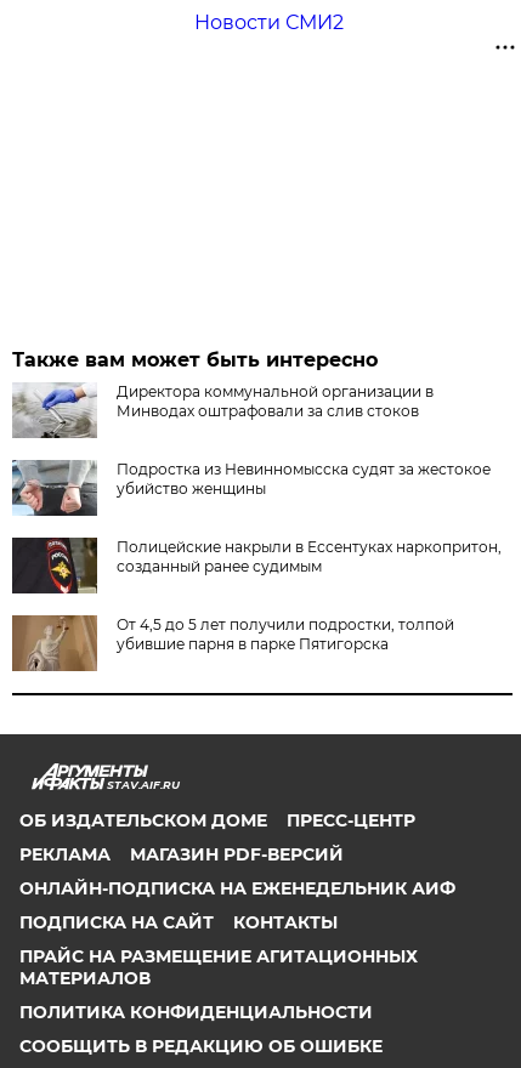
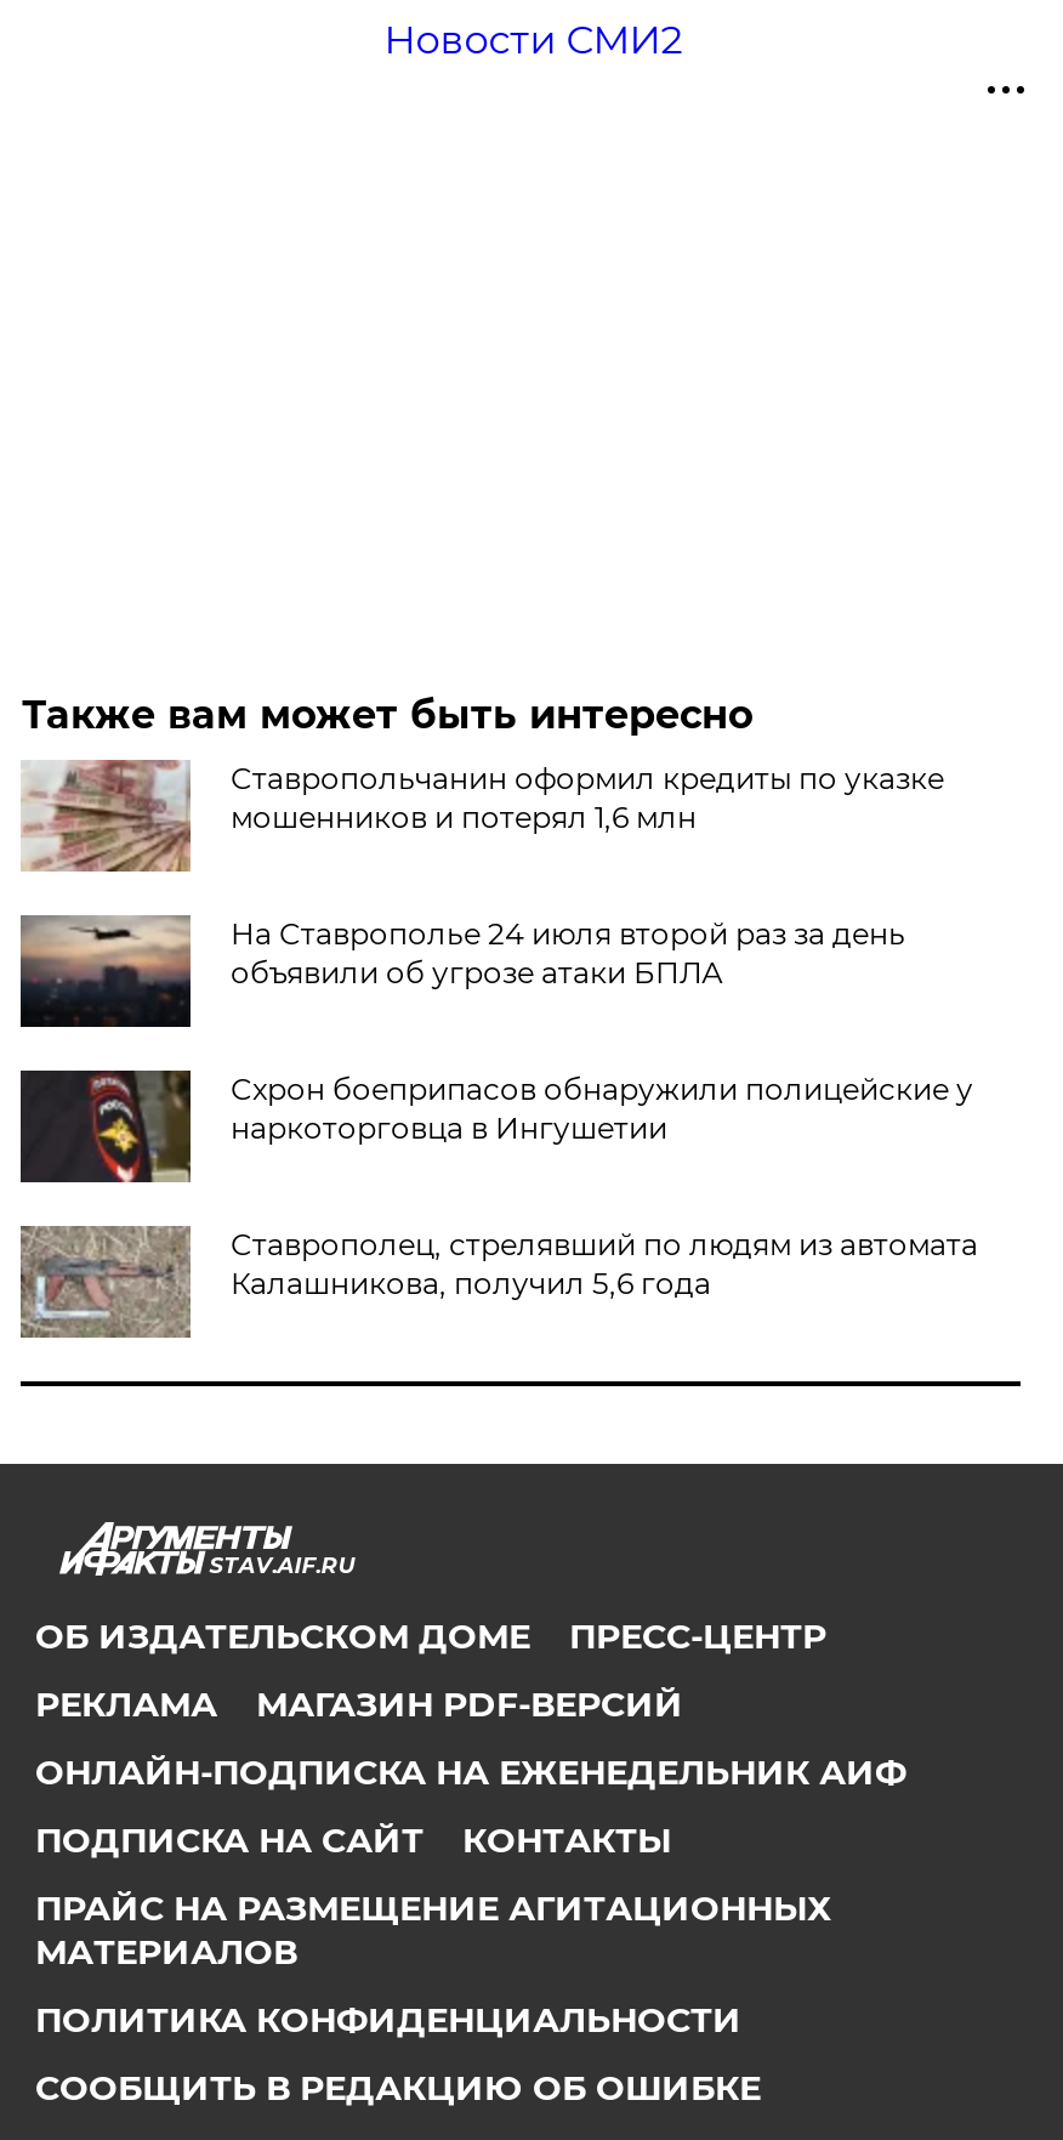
[12,382,434,439] [image] | Директора коммунальной организации в | Минводах оштрафовали за слив стоков -> [21,757,944,874] [image] | Ставропольчанин оформил кредиты по указке | мошенников и потерял 1,6 млн
[11,460,491,517] [image] | Подростка из Невинномысска судят за жестокое | убийство женщины -> [18,915,905,1029] [image] | На Ставрополье 24 июля второй раз за день | объявили об угрозе атаки БПЛА
[117,538,502,575] Полицейские накрыли в Ессентуках наркопритон, | созданный ранее судимым -> [230,1070,973,1146] Схрон боеприпасов обнаружили полицейские у | наркоторговца в Ингушетии
[13,614,455,671] [image] | От 4,5 до 5 лет получили подростки, толпой | убившие парня в парке Пятигорска -> [21,1226,978,1338] [image] | Ставрополец, стрелявший по людям из автомата | Калашникова, получил 5,6 года

